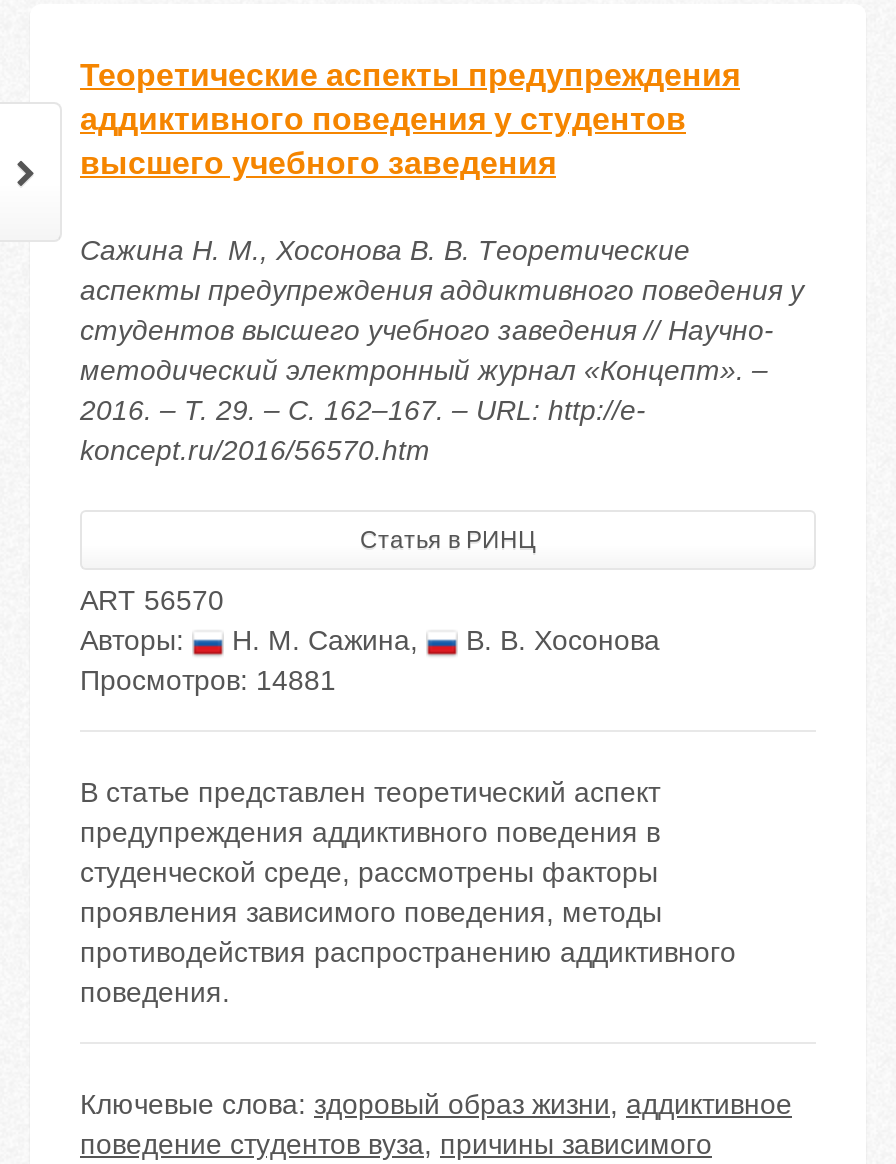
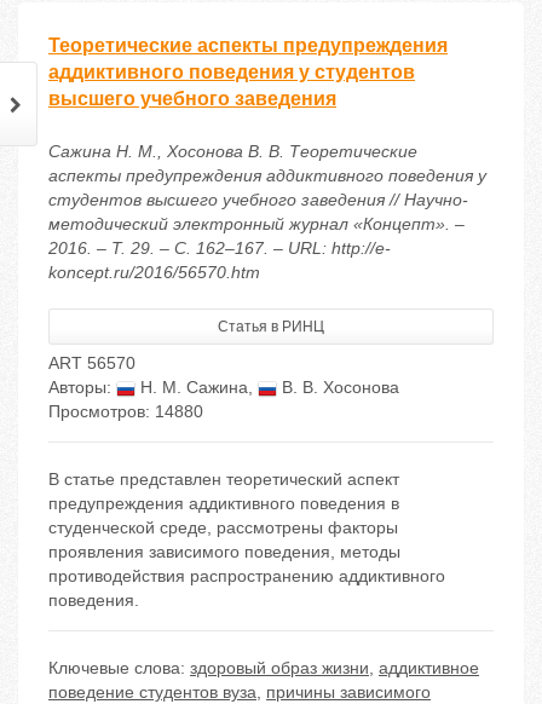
[80,665,336,697] Просмотров: 14881 -> [48,402,203,421] Просмотров: 14880

